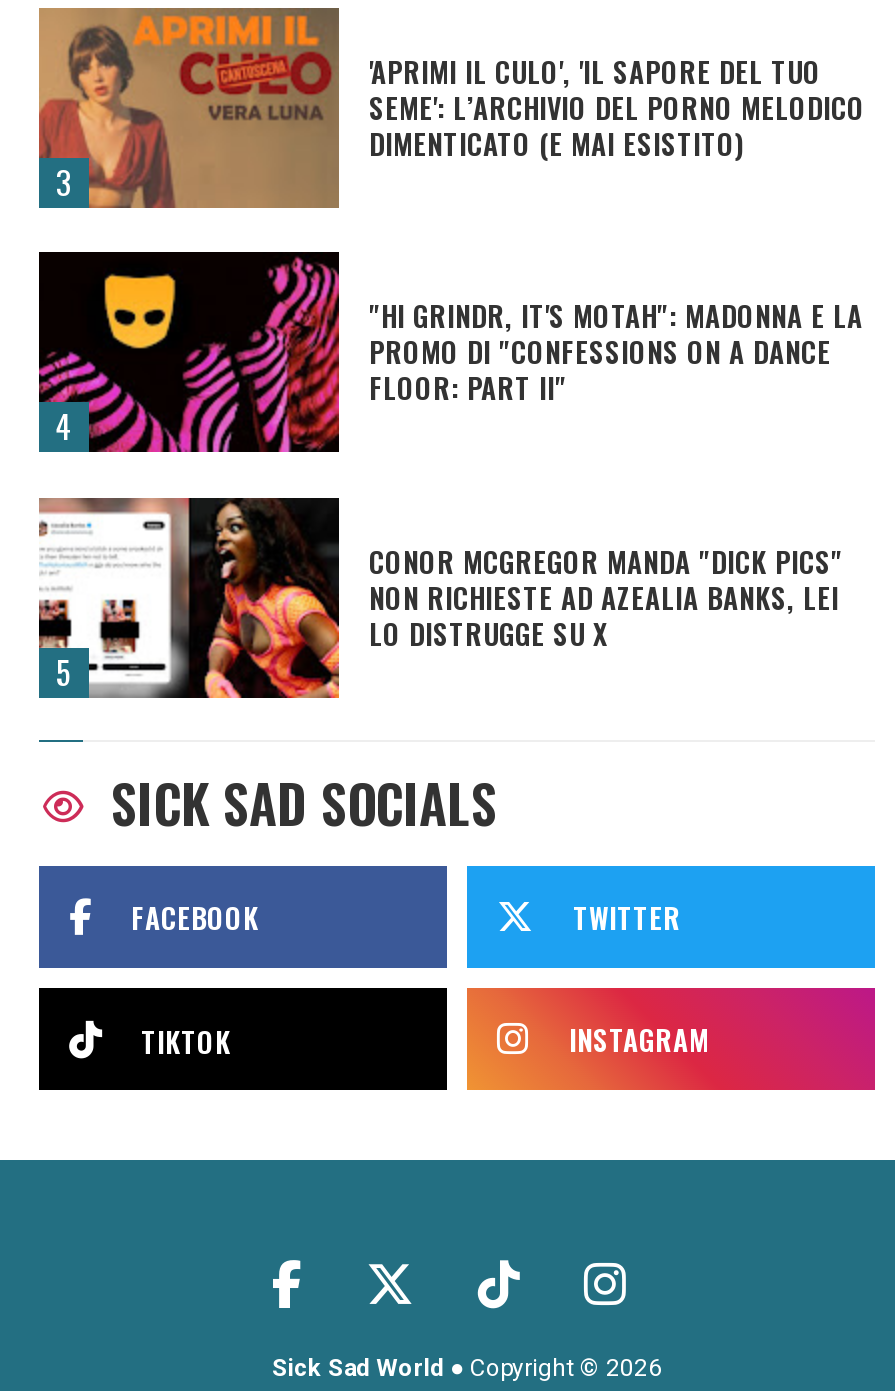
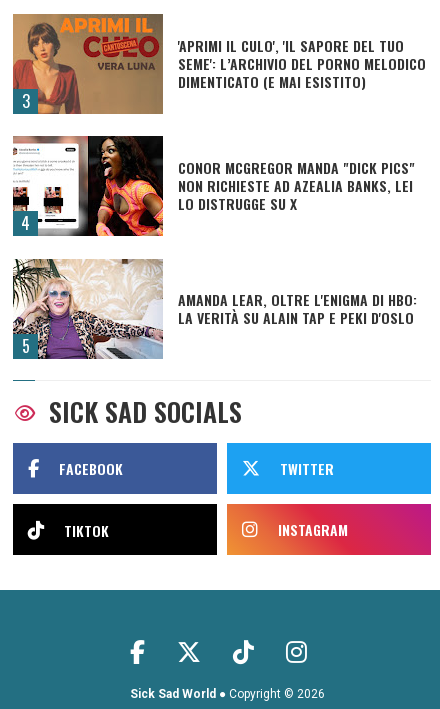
[37,250,863,454] [image] | "HI GRINDR, IT'S MOTAH": MADONNA E LA | PROMO DI "CONFESSIONS ON A DANCE | FLOOR: PART II" -> none
moved [35,496,843,702] -> [11,136,415,239]: [image] | CONOR MCGREGOR MANDA "DICK PICS" | NON RICHIESTE AD AZEALIA BANKS, LEI | LO DISTRUGGE SU X
none -> [12,259,417,360] [image] | AMANDA LEAR, OLTRE L'ENIGMA DI HBO: | LA VERITÀ SU ALAIN TAP E PEKI D'OSLO

